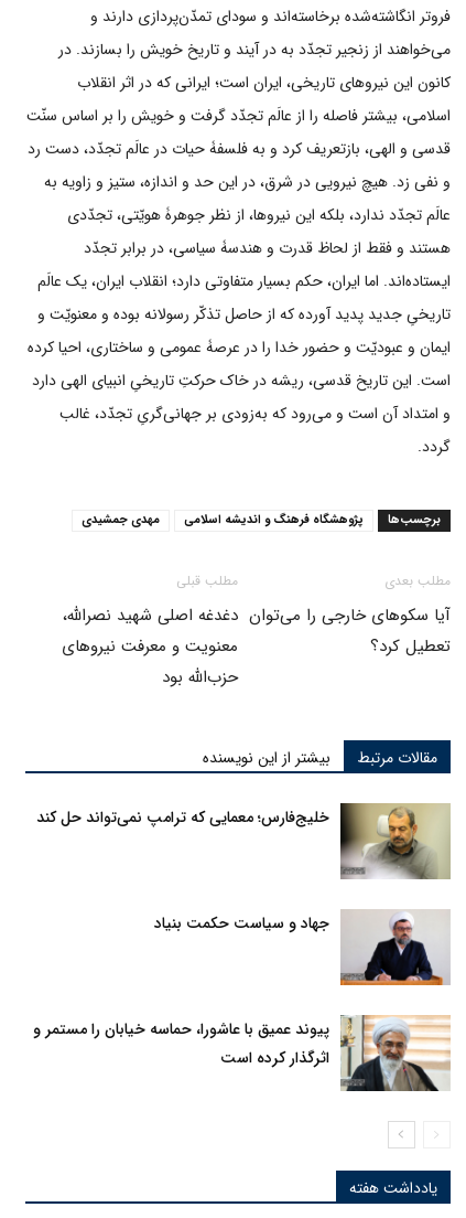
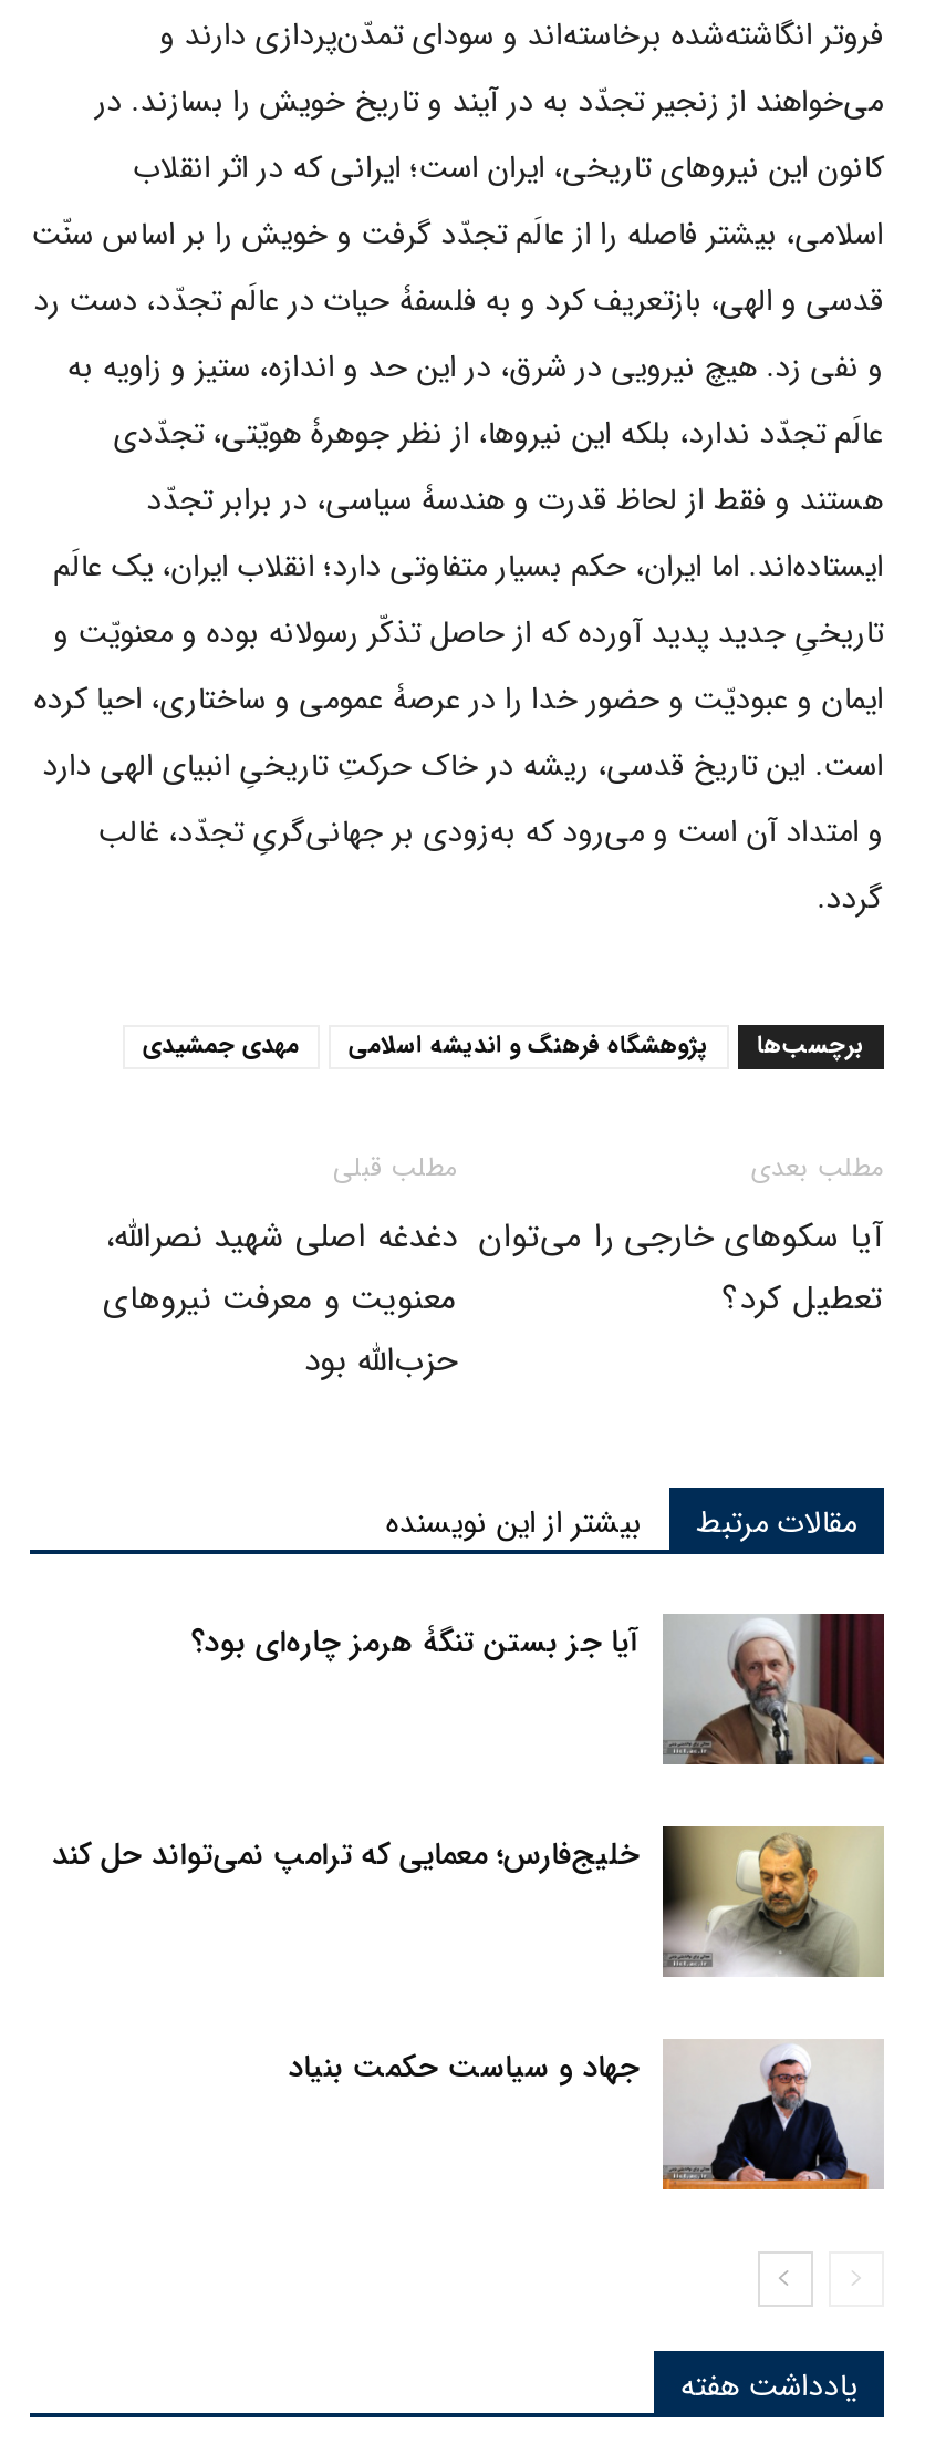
none -> [191,1612,886,1767] [image] | آیا جز بستن تنگۀ هرمز چاره‌ای بود؟
moved [36,802,447,936] -> [52,1822,877,2091]: [image] | خلیج‌فارس؛ معمایی که ترامپ نمی‌تواند حل کند | جهاد و سیاست حکمت بنیاد
moved [340,912,449,986] -> [663,2043,882,2192]: [image]
[33,1015,451,1092] [image] | پیوند عمیق با عاشورا، حماسه خیابان را مستمر و | اثرگذار کرده است -> none

